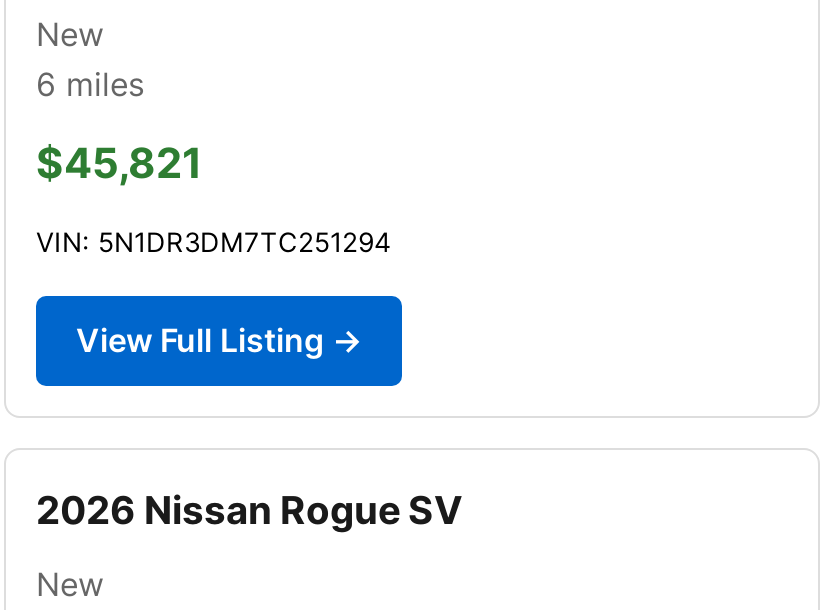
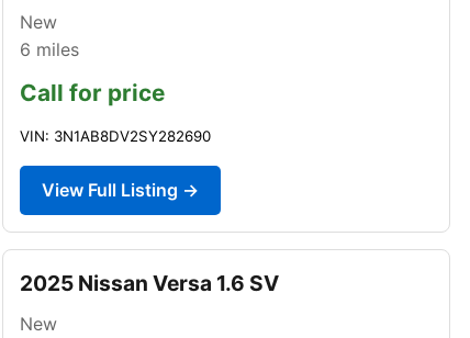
[36,138,202,188] $45,821 -> [20,79,165,106] Call for price
[36,226,392,258] VIN: 5N1DR3DM7TC251294 -> [20,127,211,145] VIN: 3N1AB8DV2SY282690
[36,486,462,534] 2026 Nissan Rogue SV -> [20,270,279,296] 2025 Nissan Versa 1.6 SV

